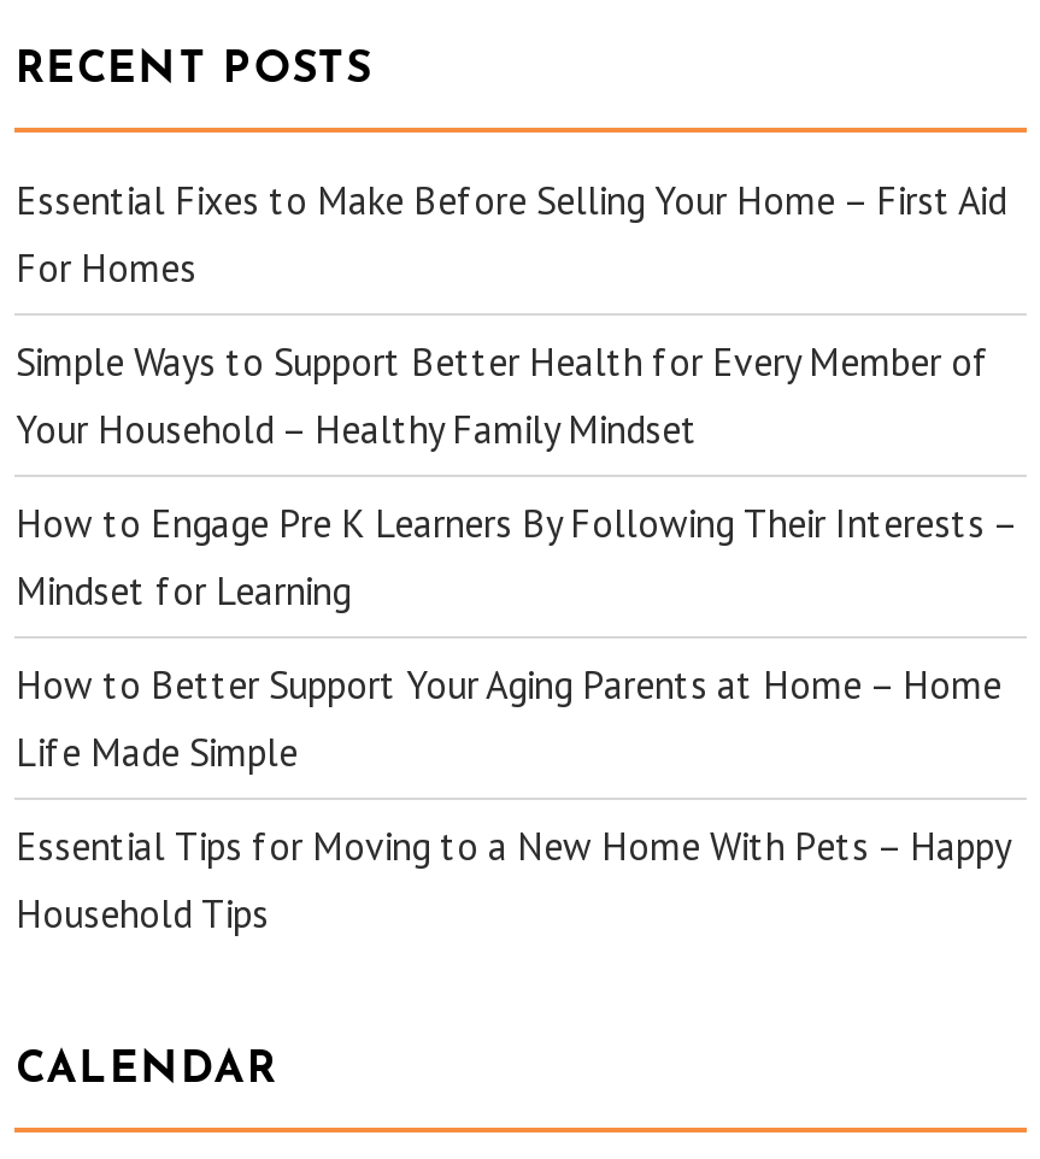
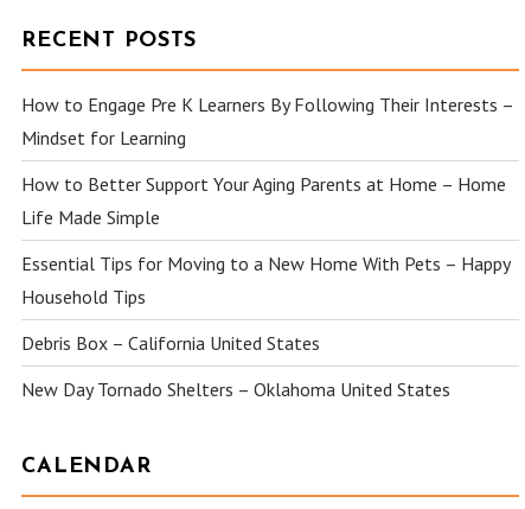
[16,176,1006,453] Essential Fixes to Make Before Selling Your Home – First Aid | For Homes | Simple Ways to Support Better Health for Every Member of | Your Household – Healthy Family Mindset -> none
moved [16,499,1016,937] -> [22,93,514,308]: How to Engage Pre K Learners By Following Their Interests – | Mindset for Learning | How to Better Support Your Aging Parents at Home – Home | Life Made Simple | Essential Tips for Moving to a New Home With Pets – Happy | Household Tips
none -> [22,331,451,401] Debris Box – California United States | New Day Tornado Shelters – Oklahoma United States

